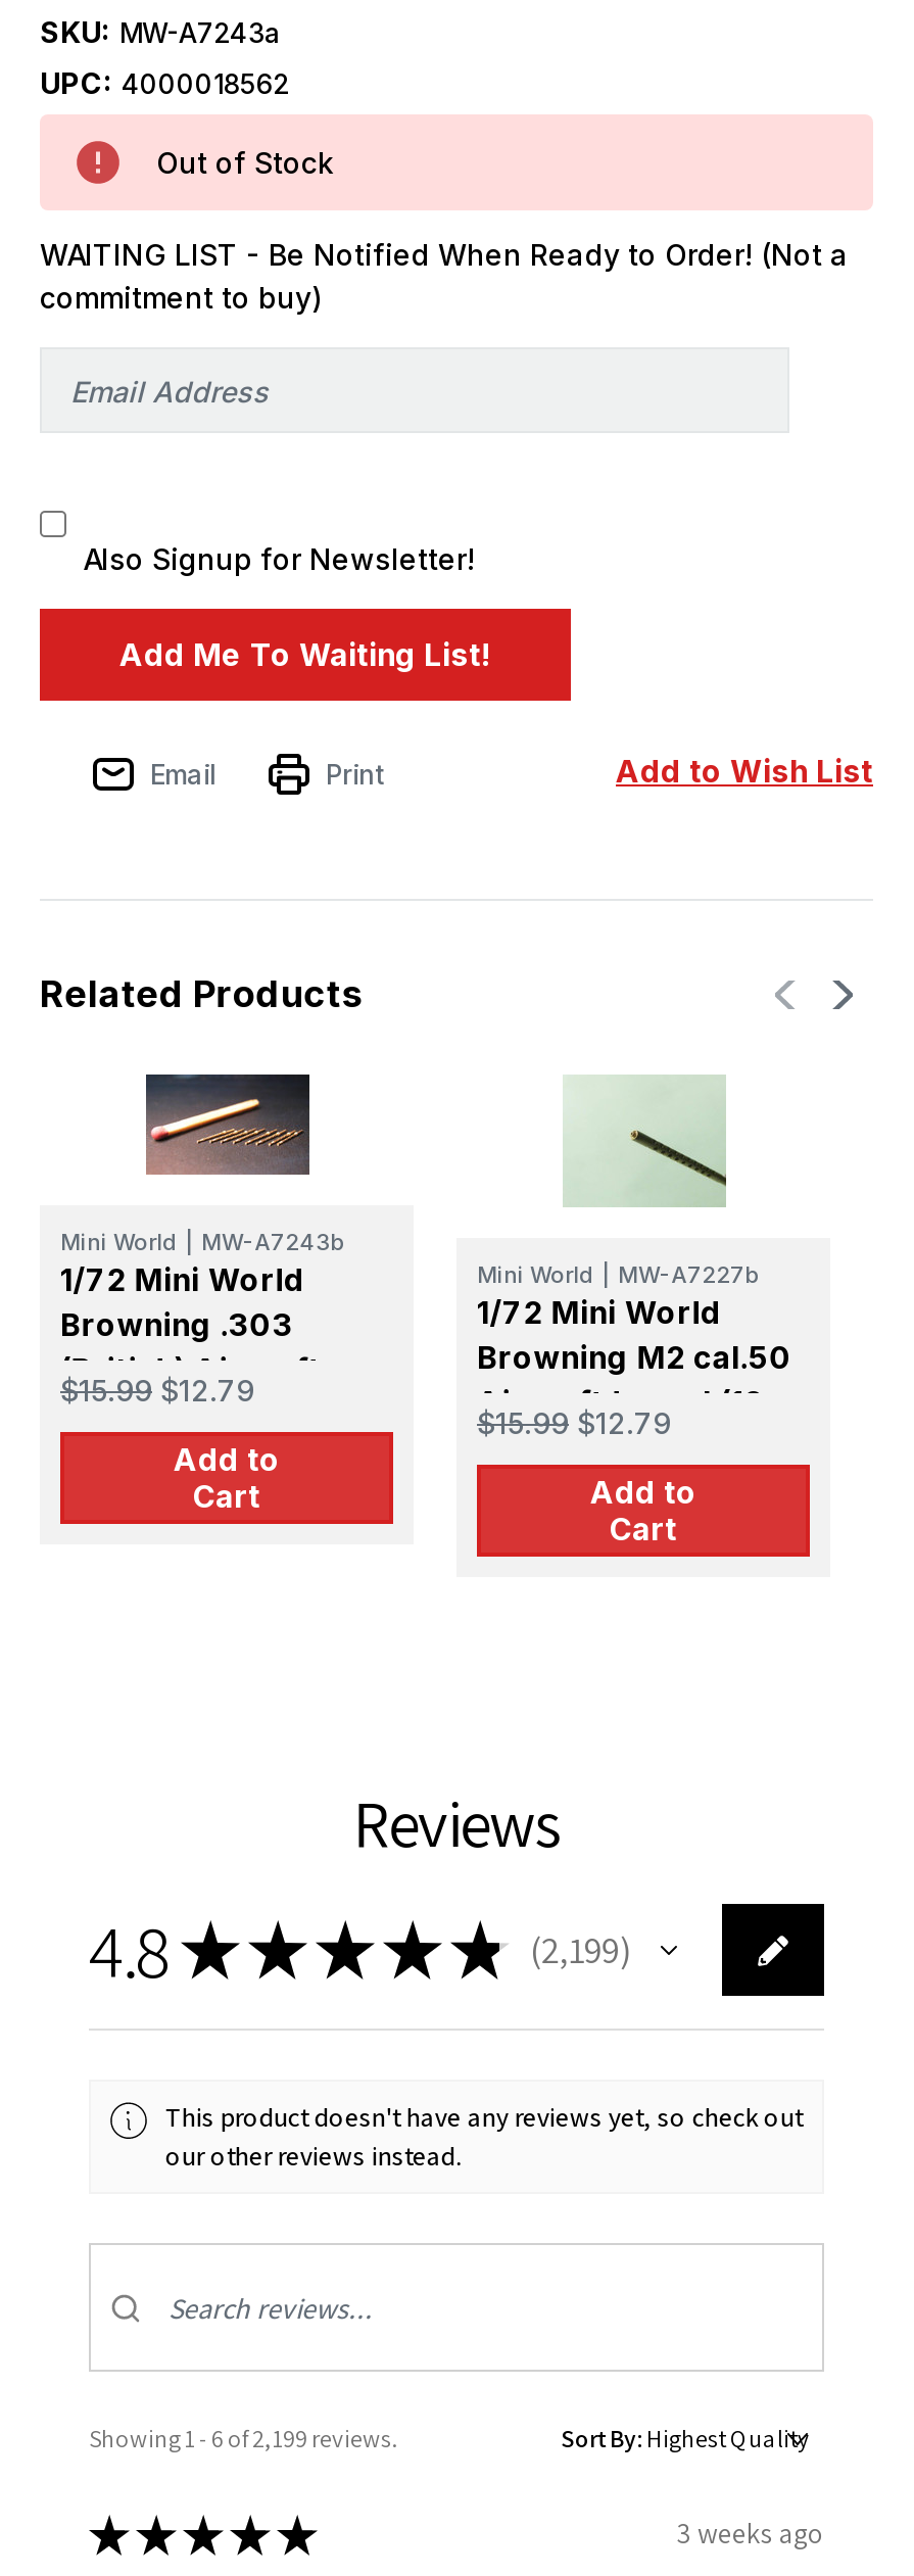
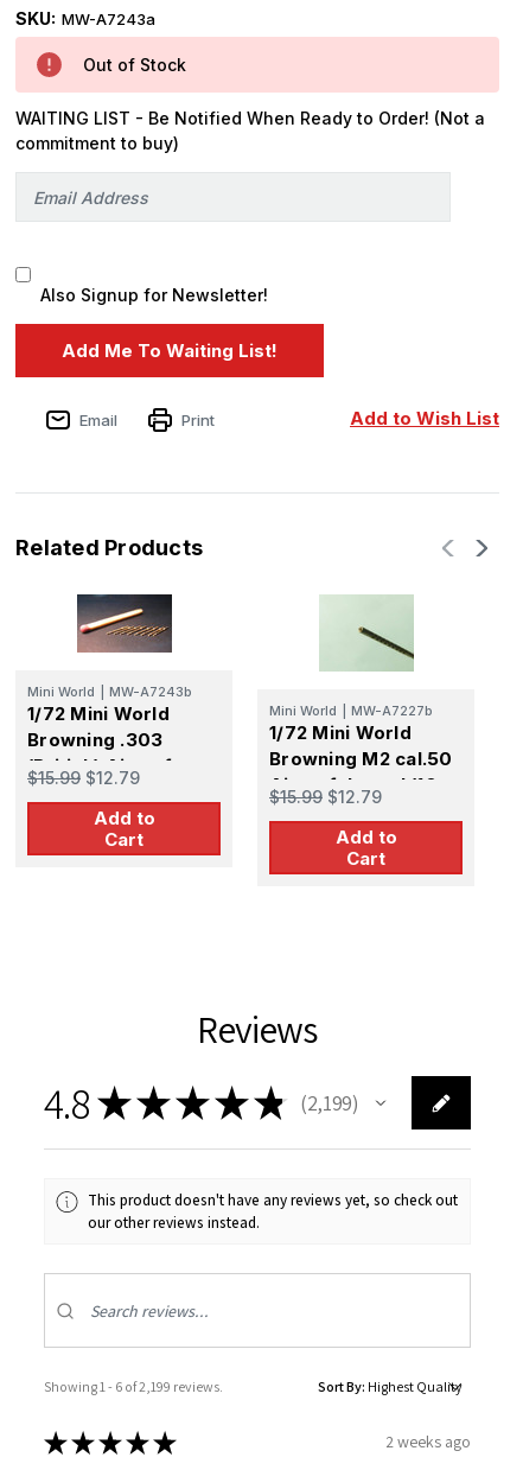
[40,66,289,101] UPC: 4000018562 -> none
[677,2515,824,2552] 3 weeks ago -> [385,1431,471,1452] 2 weeks ago

